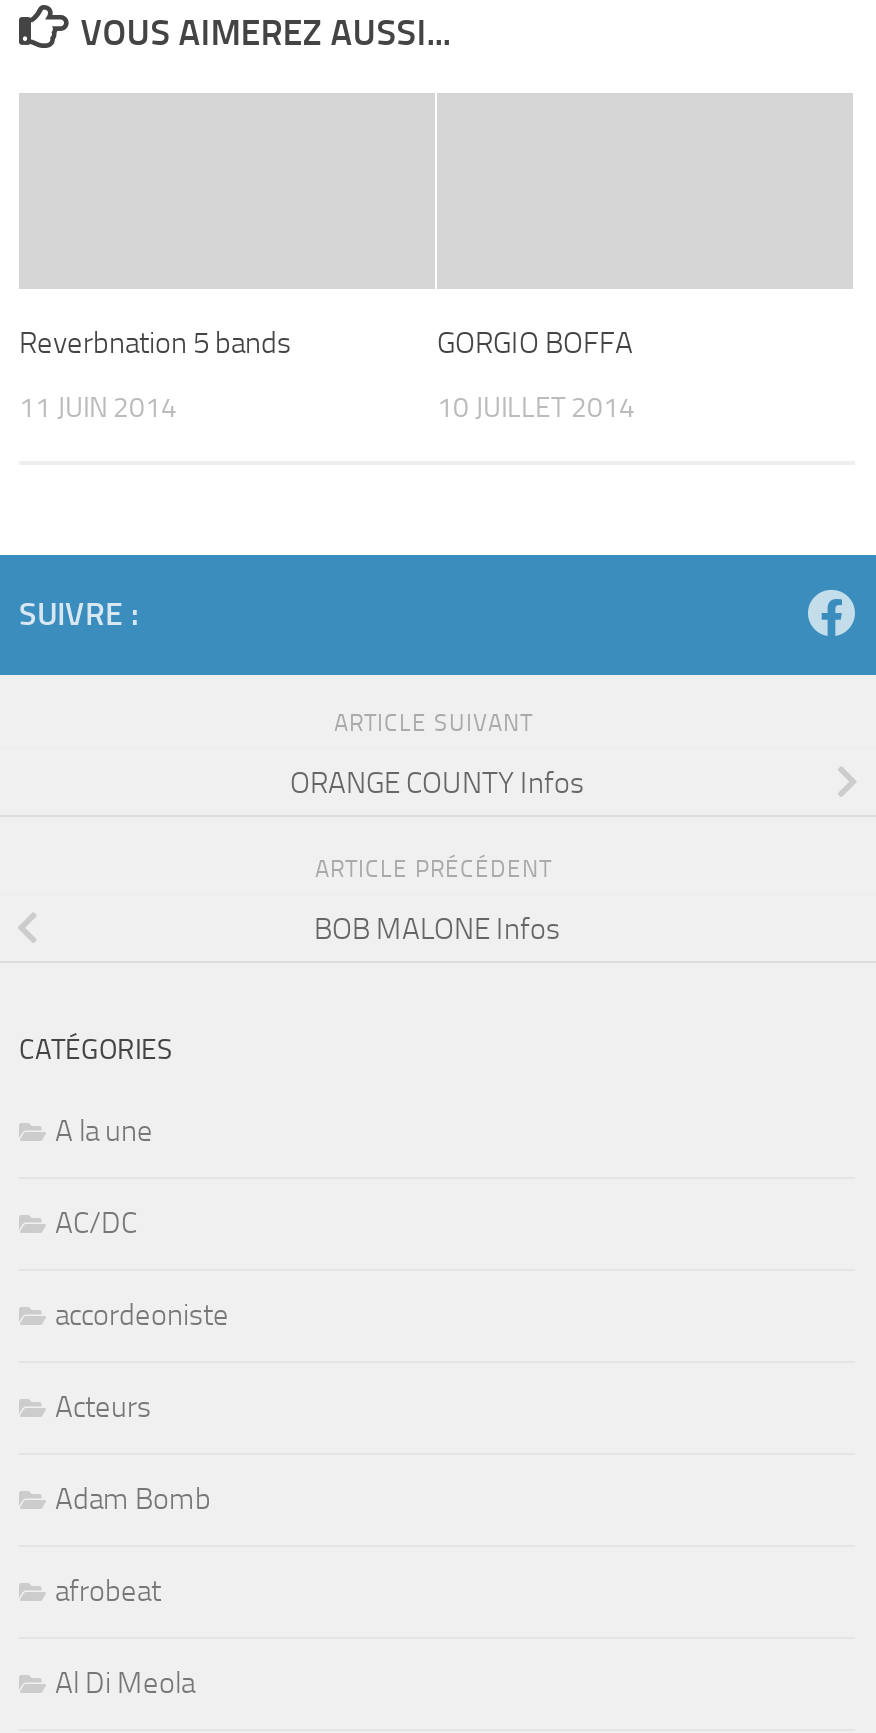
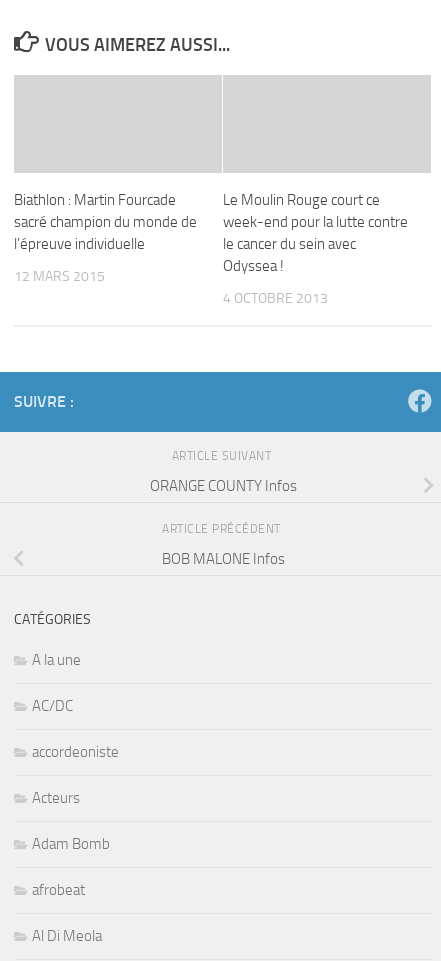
[19,324,291,360] Reverbnation 5 bands -> [14,191,197,253] Biathlon : Martin Fourcade | sacré champion du monde de | l’épreuve individuelle
[437,324,633,360] GORGIO BOFFA -> [223,191,408,275] Le Moulin Rouge court ce | week-end pour la lutte contre | le cancer du sein avec | Odyssea !
[19,390,177,424] 11 JUIN 2014 -> [14,268,105,285] 12 MARS 2015
[437,390,635,424] 10 JUILLET 2014 -> [223,290,328,307] 4 OCTOBRE 2013

